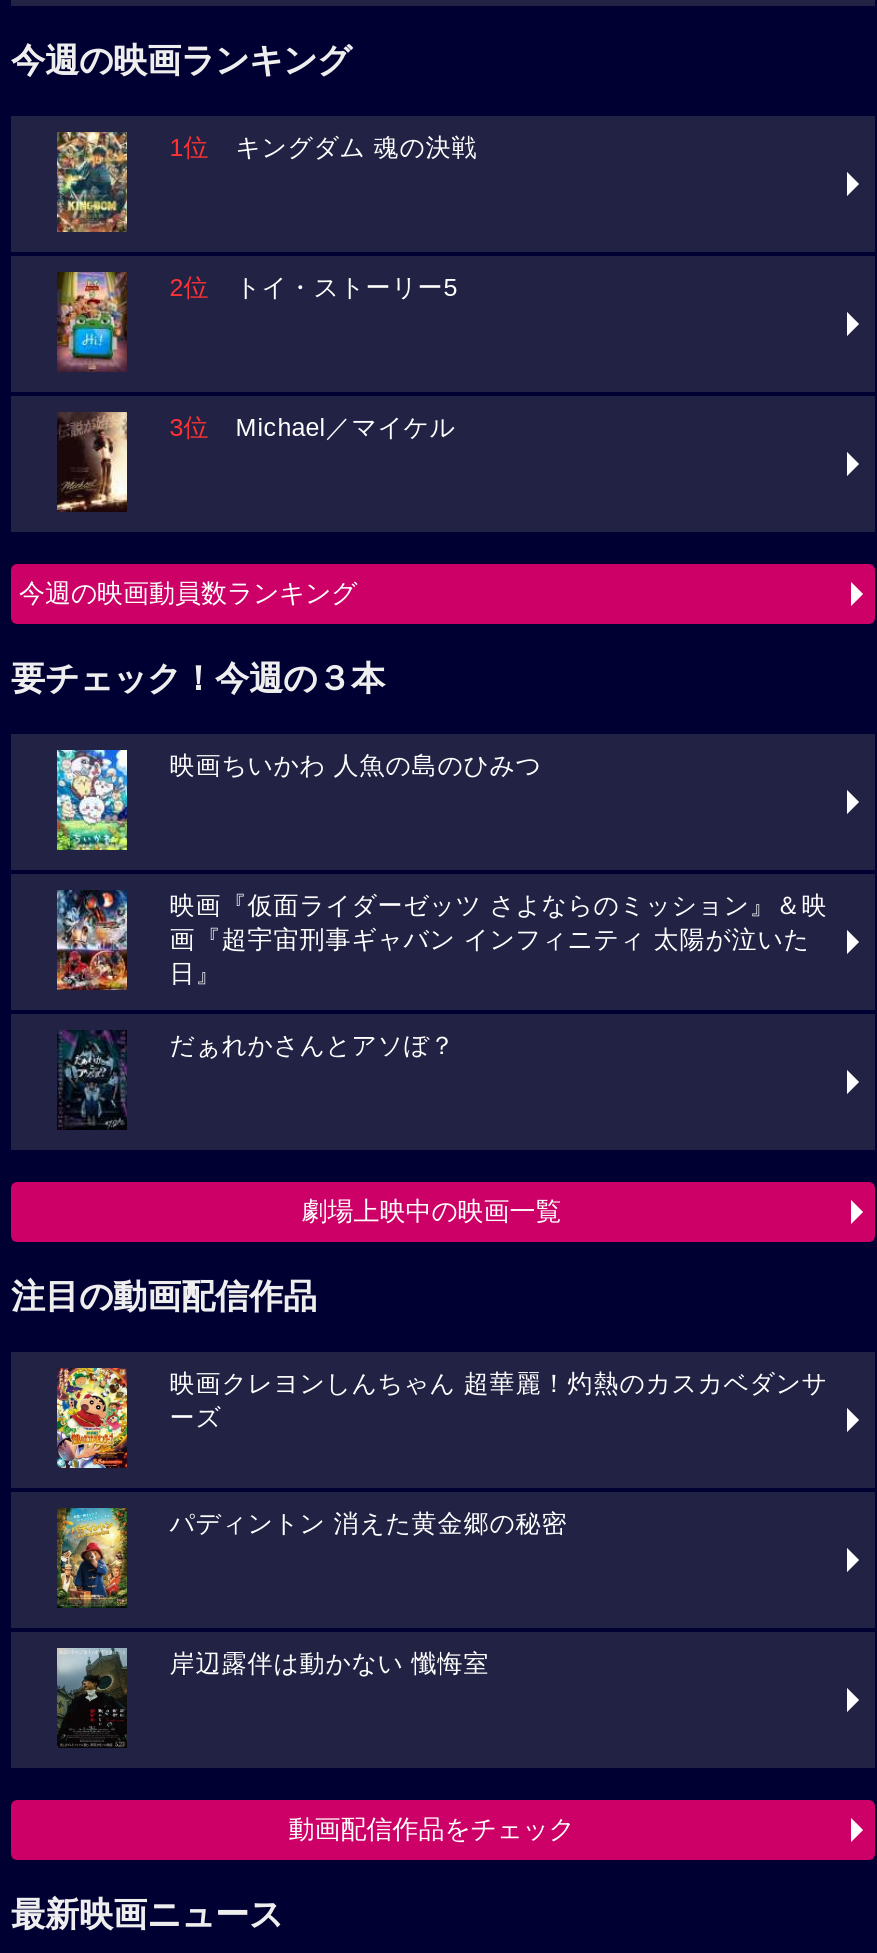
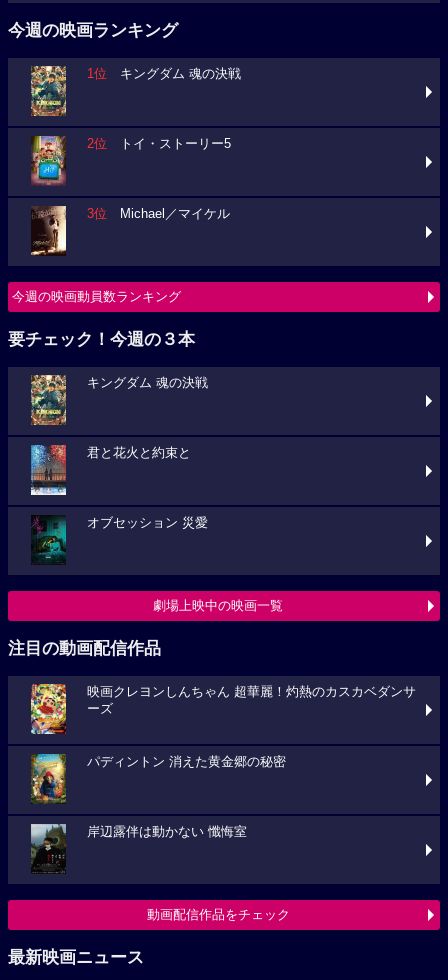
[55,748,542,852] [image] | 映画ちいかわ 人魚の島のひみつ -> [30,374,208,426] [image] | キングダム 魂の決戦
[55,890,828,990] [image] | 映画『仮面ライダーゼッツ さよならのミッション』＆映 | 画『超宇宙刑事ギャバン インフィニティ 太陽が泣いた | 日』 -> [30,444,191,496] [image] | 君と花火と約束と
[59,1030,456,1126] [image] | だぁれかさんとアソぼ？ -> [31,515,208,562] [image] | オブセッション 災愛

